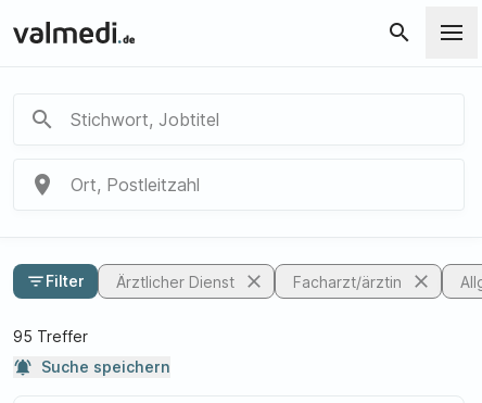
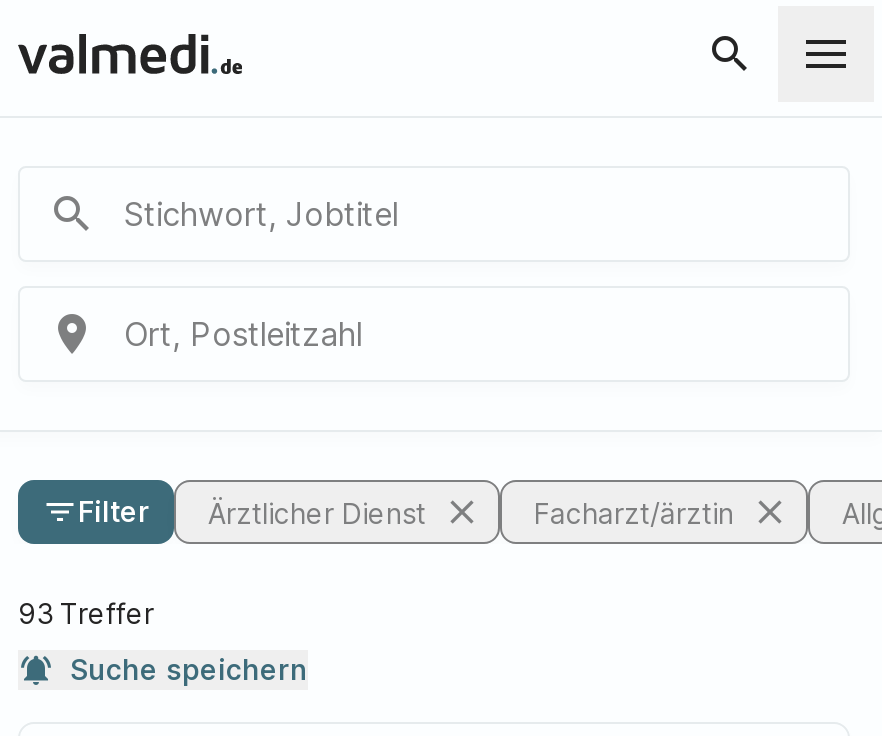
[13,327,88,345] 95 Treffer -> [18,596,154,630] 93 Treffer

